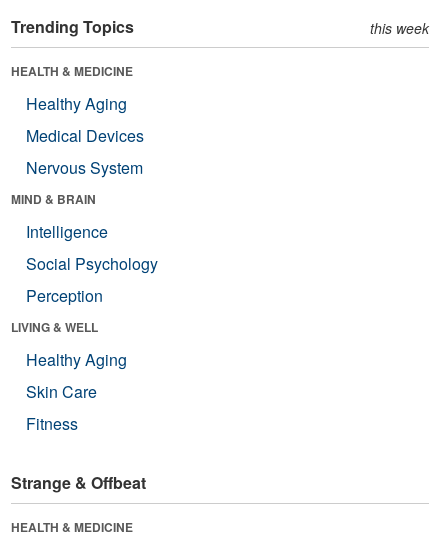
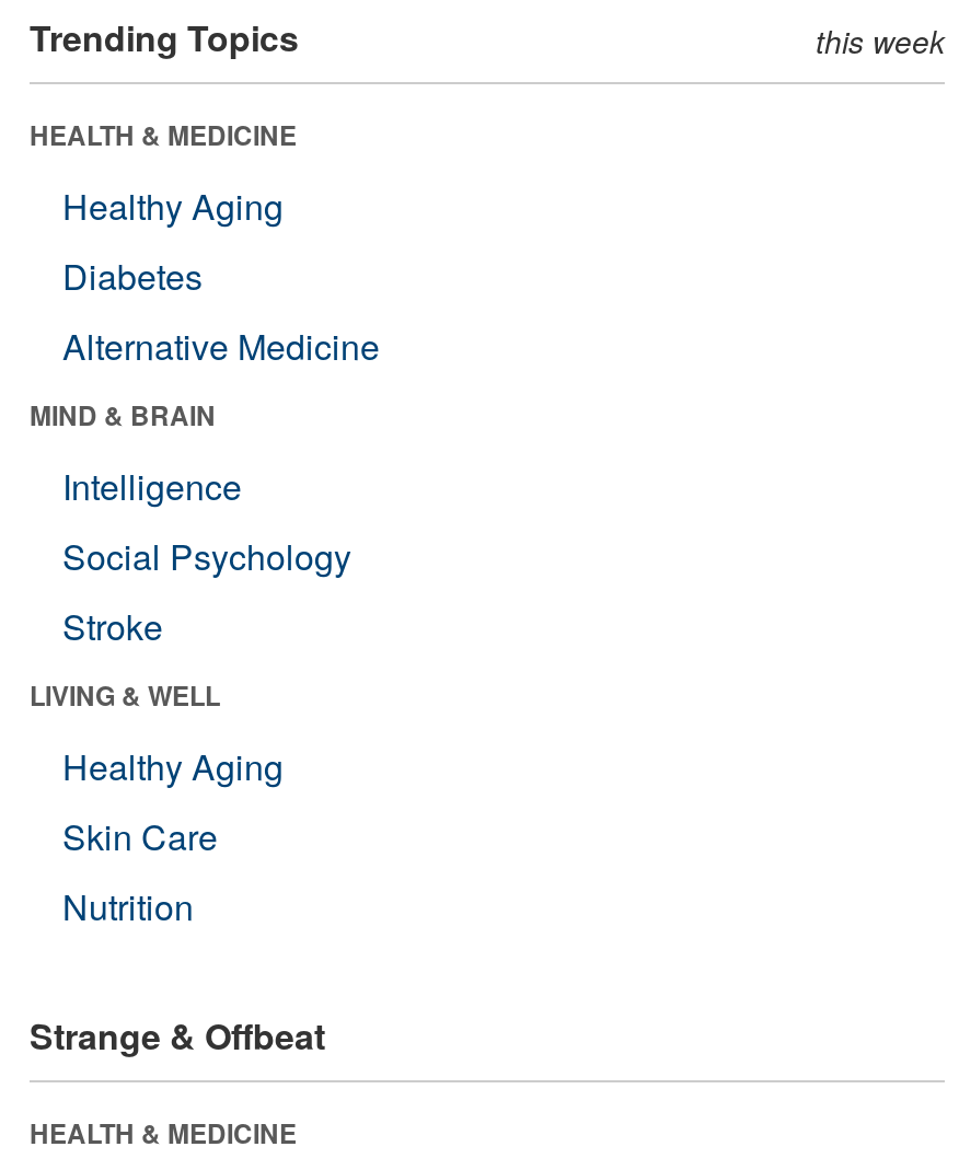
[26,124,144,179] Medical Devices | Nervous System -> [62,250,380,371] Diabetes | Alternative Medicine
[26,284,103,307] Perception -> [62,600,163,651] Stroke
[26,412,78,435] Fitness -> [62,881,194,931] Nutrition

